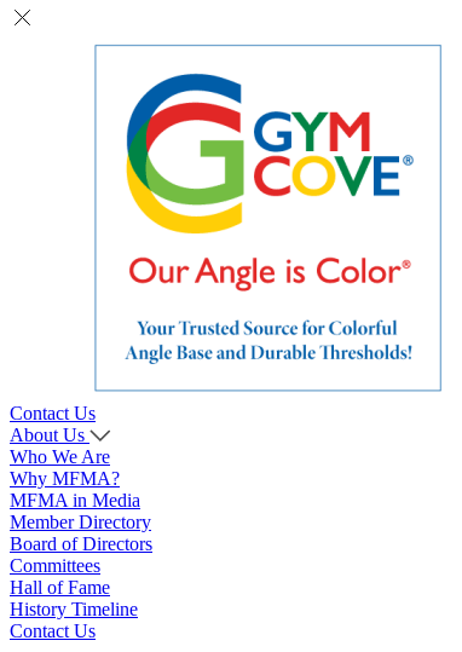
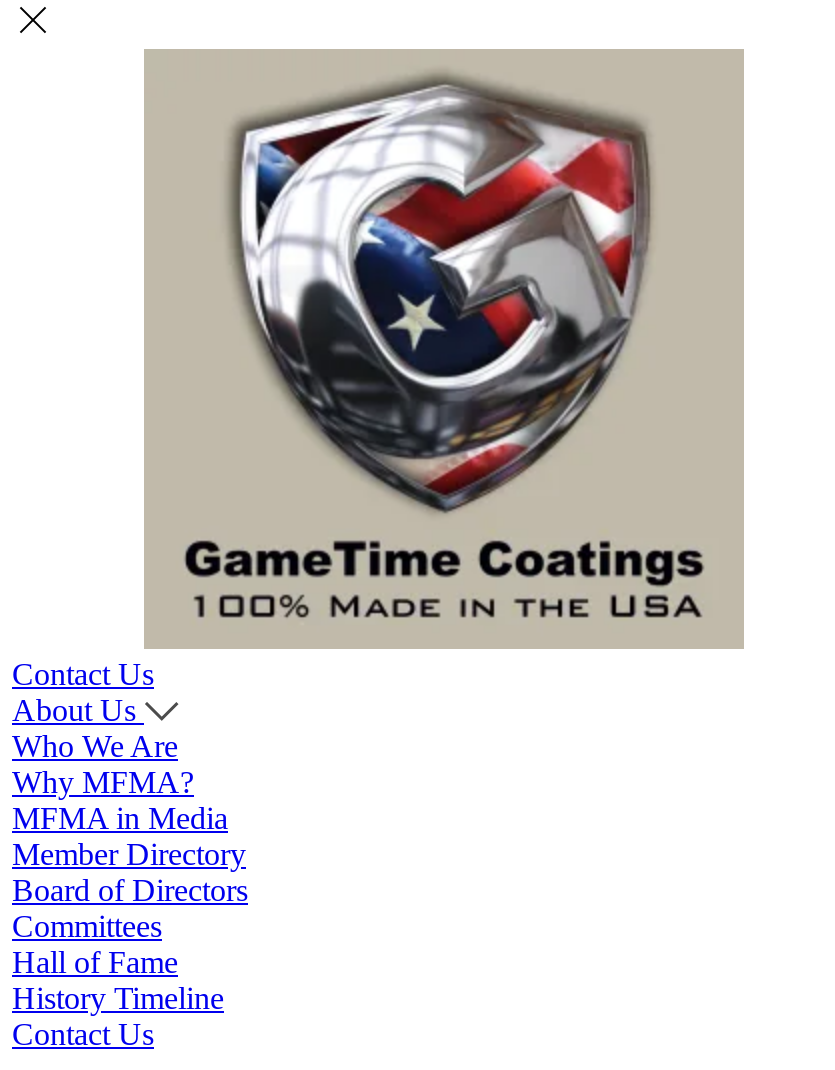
[91,36,451,397] [image] -> [144,49,744,649] [image]

